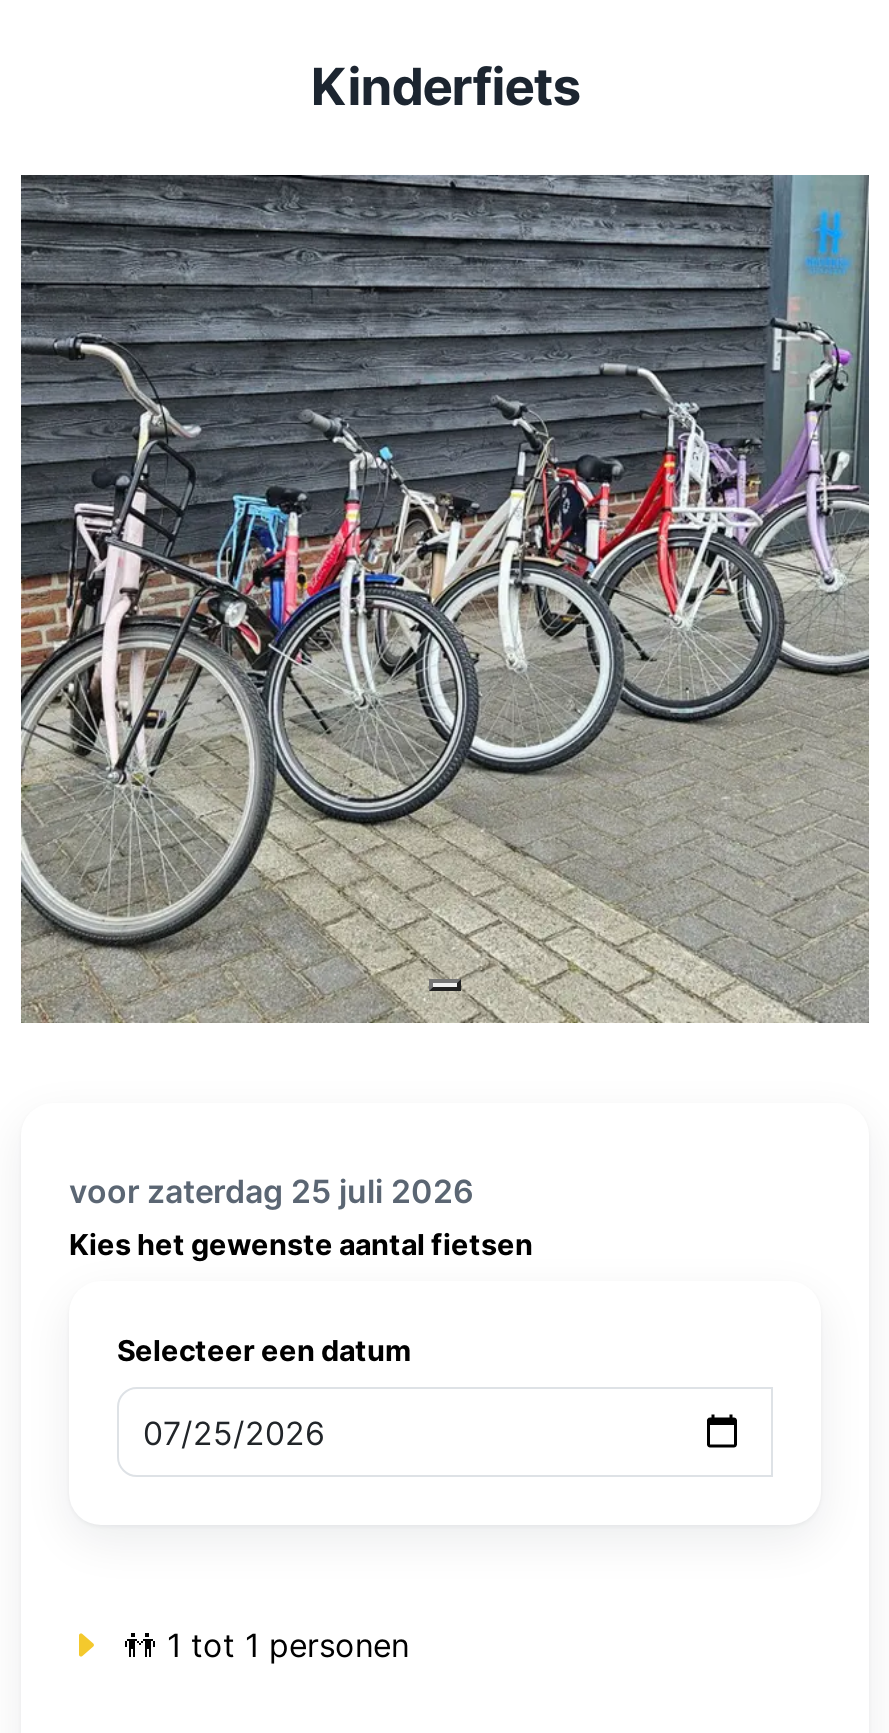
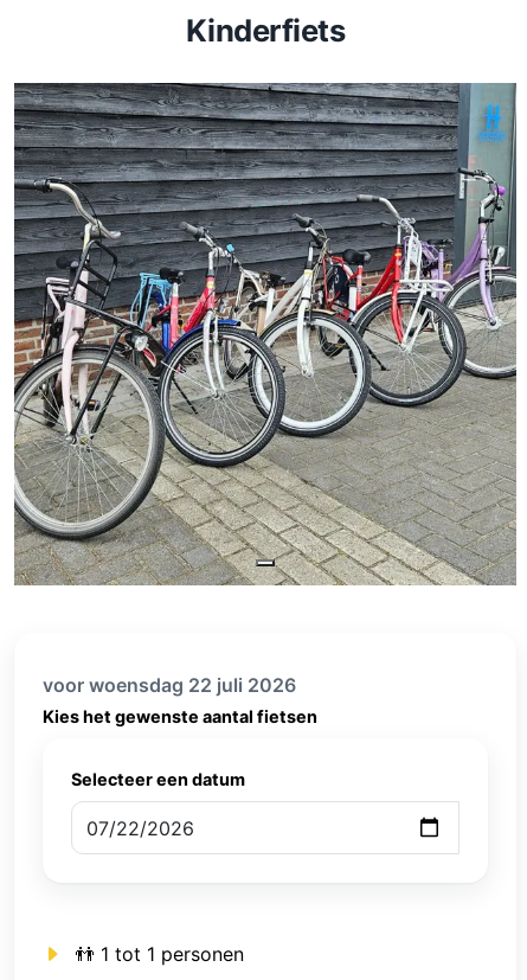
[69,1171,473,1211] voor zaterdag 25 juli 2026 -> [43,673,296,697] voor woensdag 22 juli 2026

